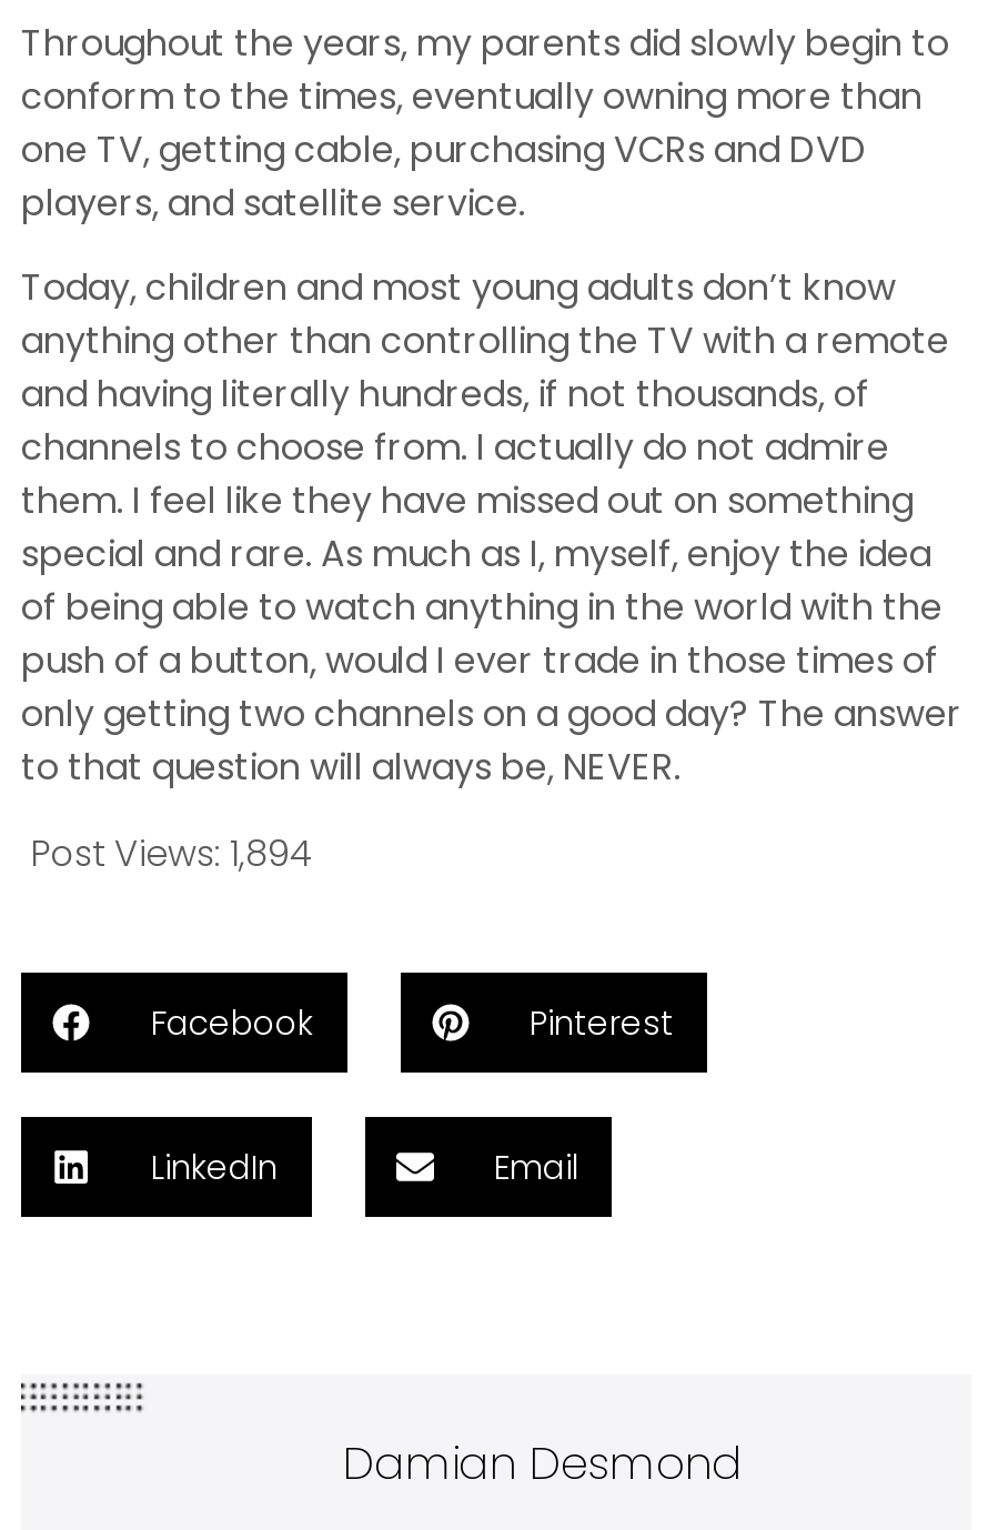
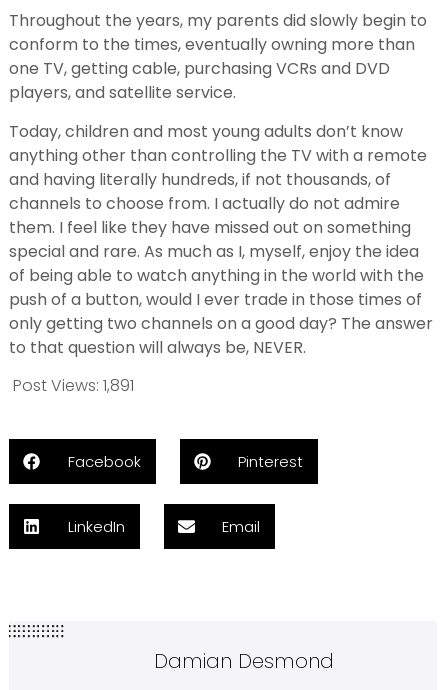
[30,827,312,878] Post Views: 1,894 -> [13,374,134,397] Post Views: 1,891

